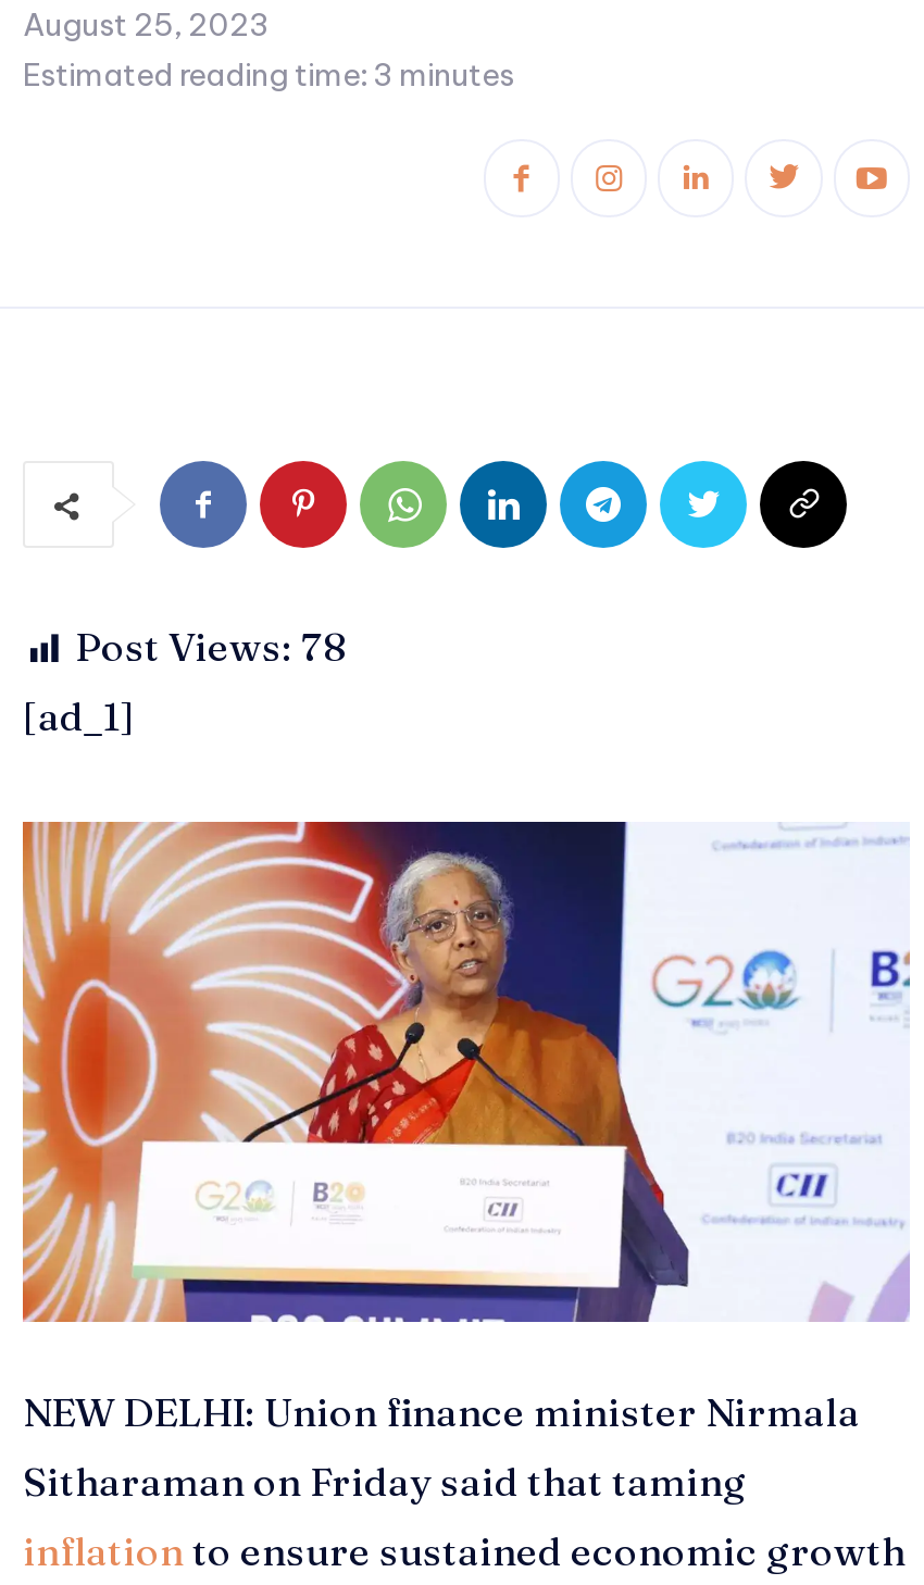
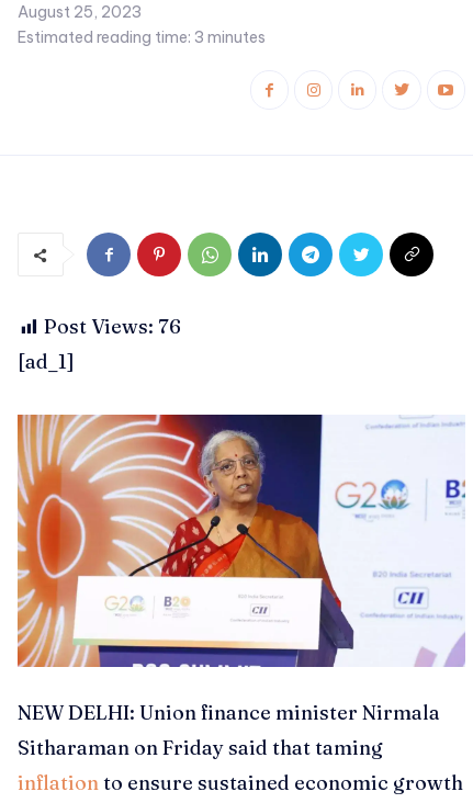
[75,622,347,672] Post Views: 78 -> [44,314,181,339] Post Views: 76

